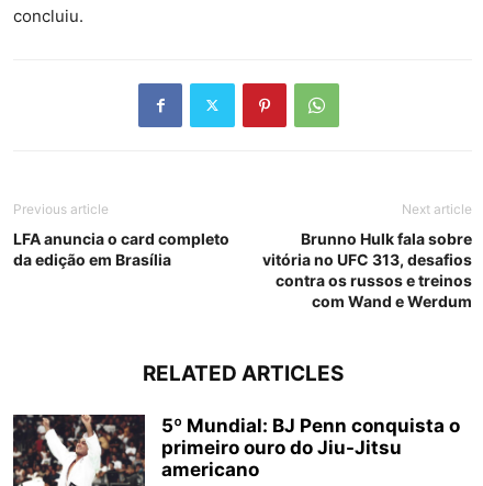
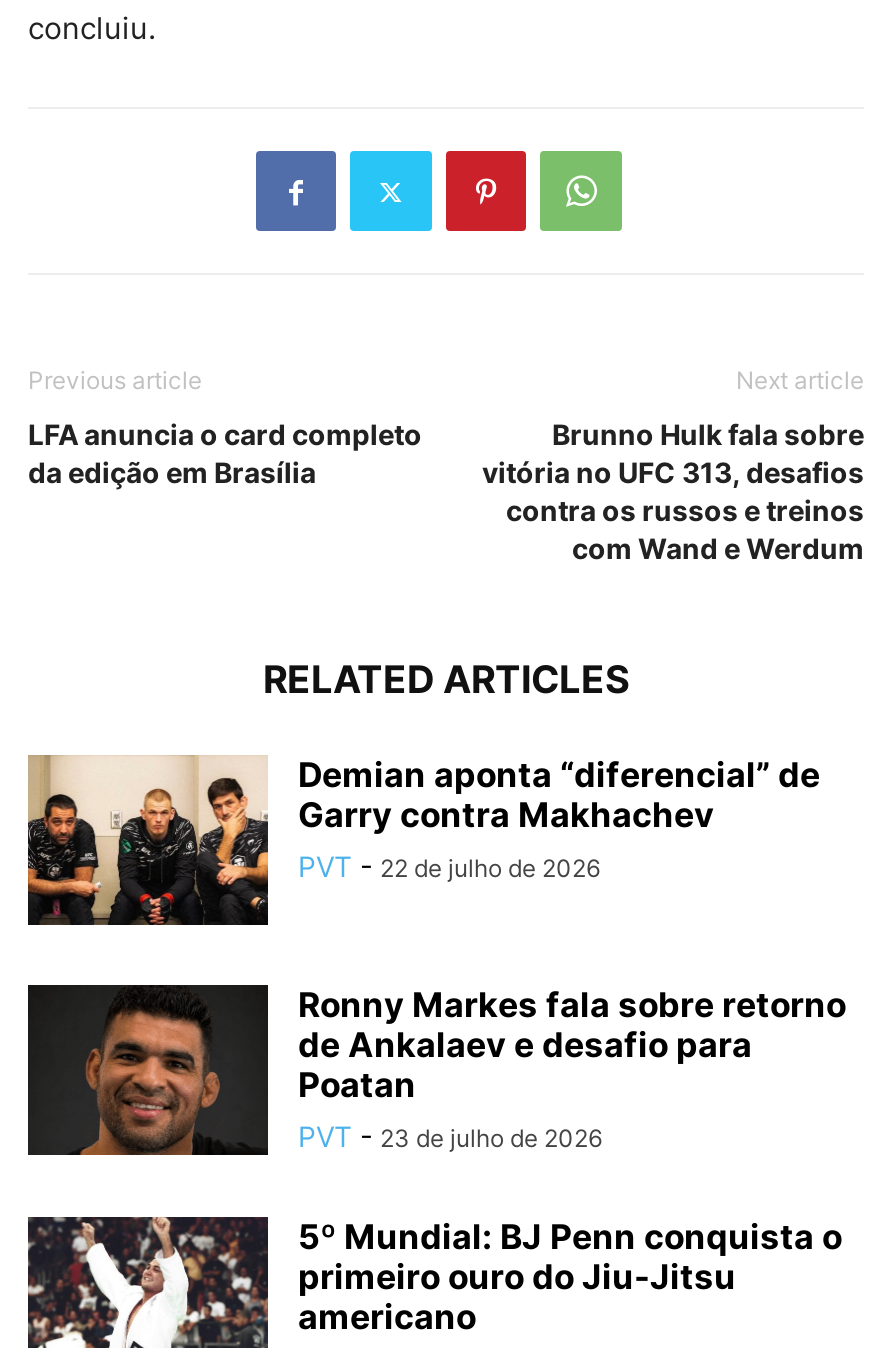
none -> [26,754,820,928] [image] | Demian aponta “diferencial” de | Garry contra Makhachev | PVT - 22 de julho de 2026
none -> [28,982,846,1158] [image] | Ronny Markes fala sobre retorno | de Ankalaev e desafio para | Poatan | PVT - 23 de julho de 2026

